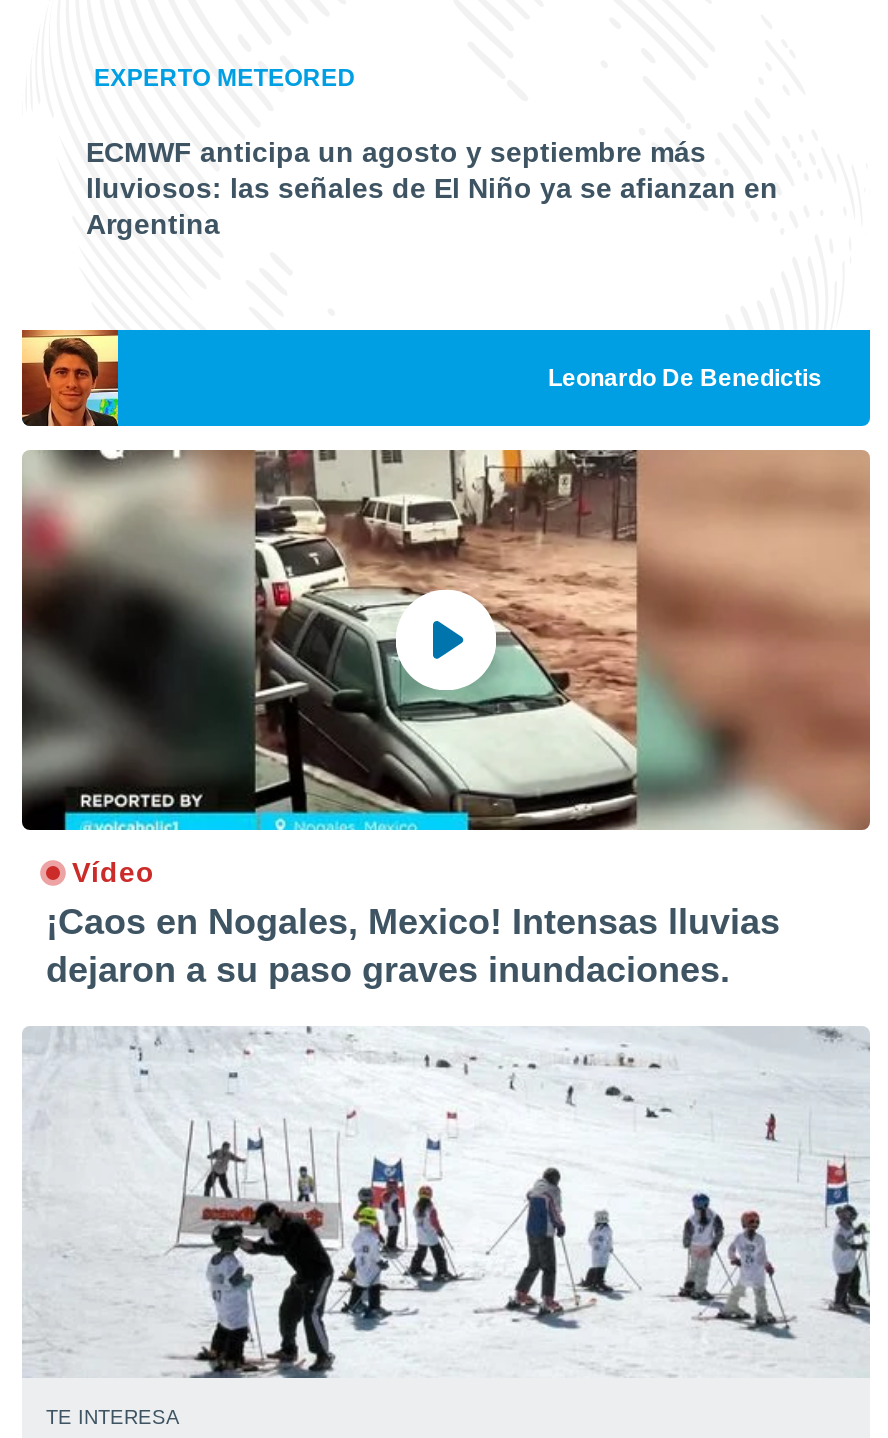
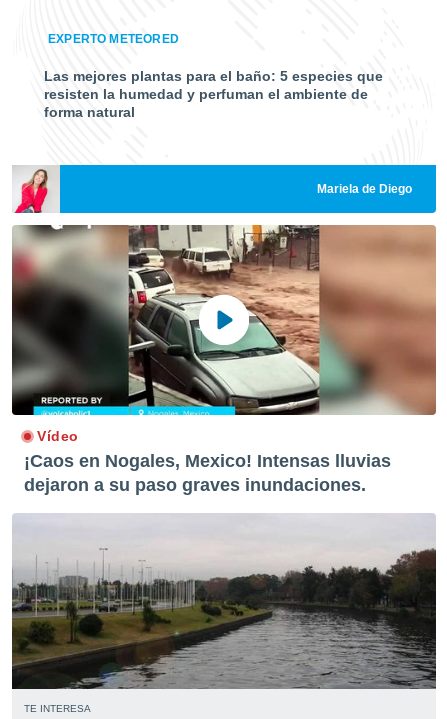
[86,136,778,240] ECMWF anticipa un agosto y septiembre más | lluviosos: las señales de El Niño ya se afianzan en | Argentina -> [44,68,383,120] Las mejores plantas para el baño: 5 especies que | resisten la humedad y perfuman el ambiente de | forma natural
[20,328,120,428] [image] -> [12,165,61,214] [image]
[548,364,822,392] Leonardo De Benedictis -> [317,182,412,196] Mariela de Diego
[22,1028,870,1378] [image] -> [11,529,437,690] [image]

